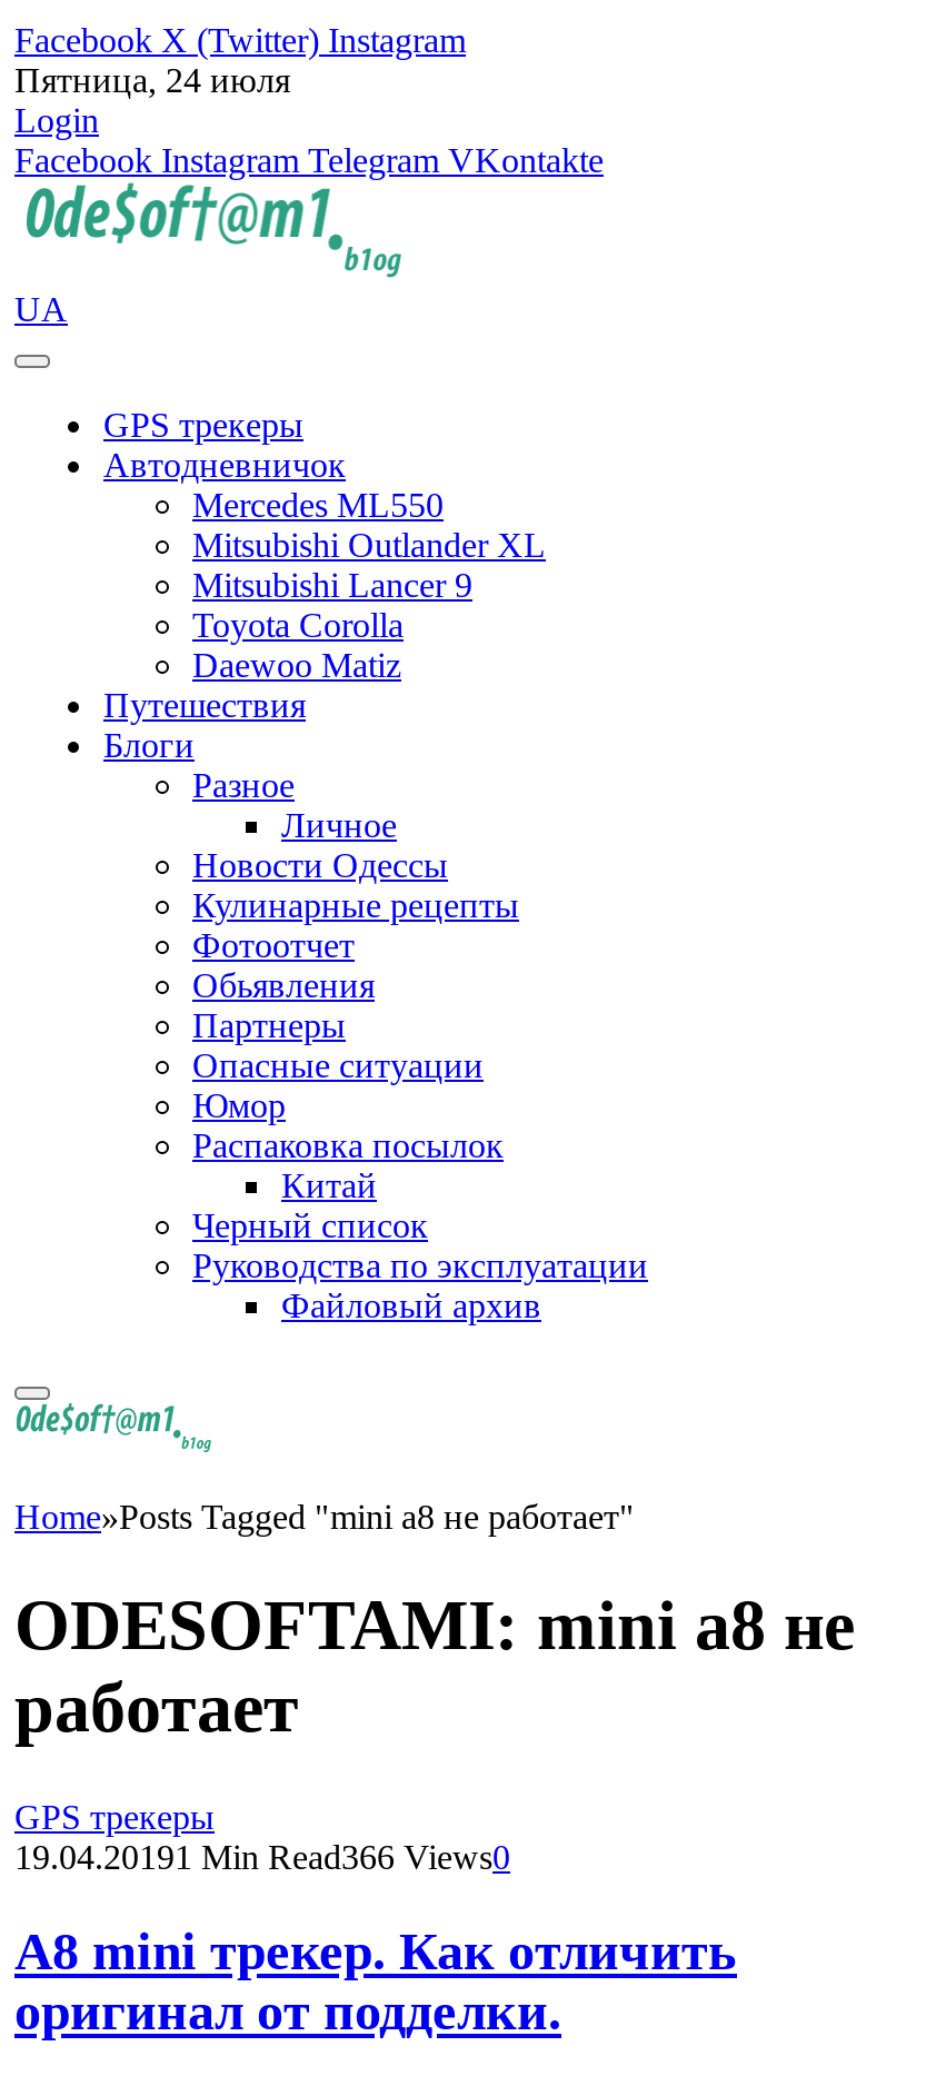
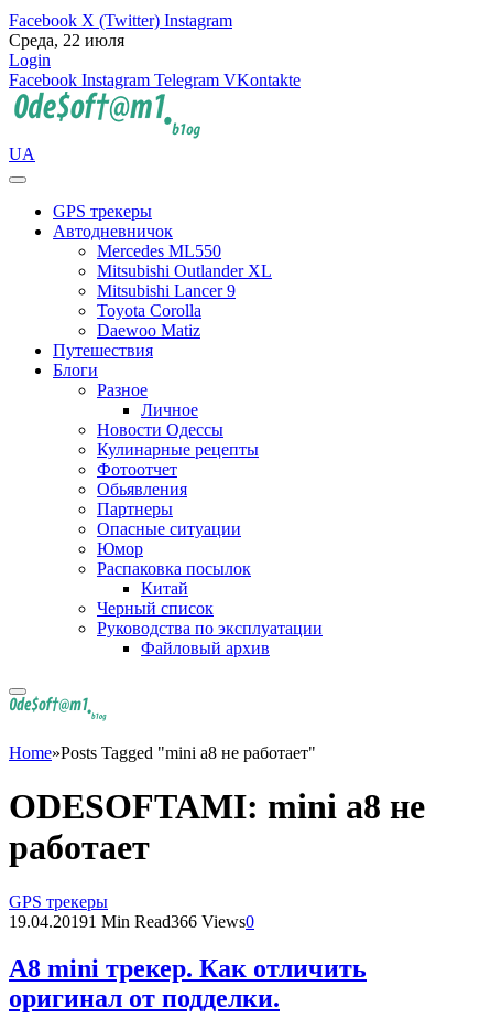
[14,61,290,99] Пятница, 24 июля -> [9,31,124,50] Среда, 22 июля

